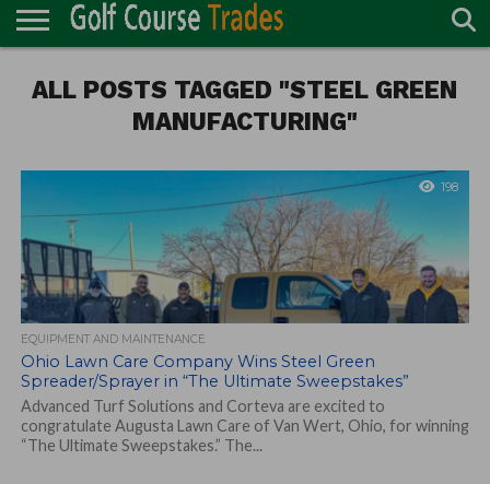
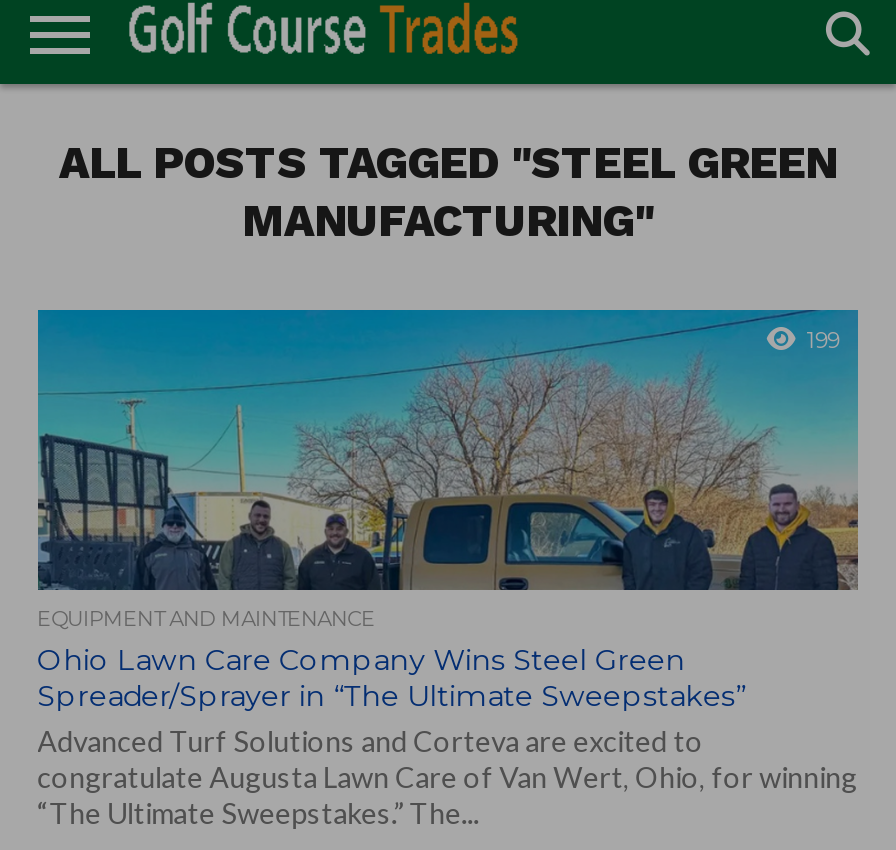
[441,179,459,194] 198 -> [807,326,839,354] 199

